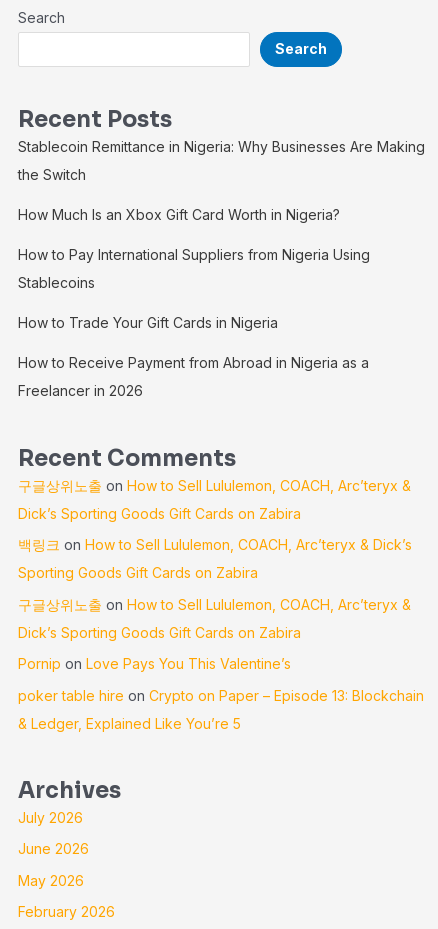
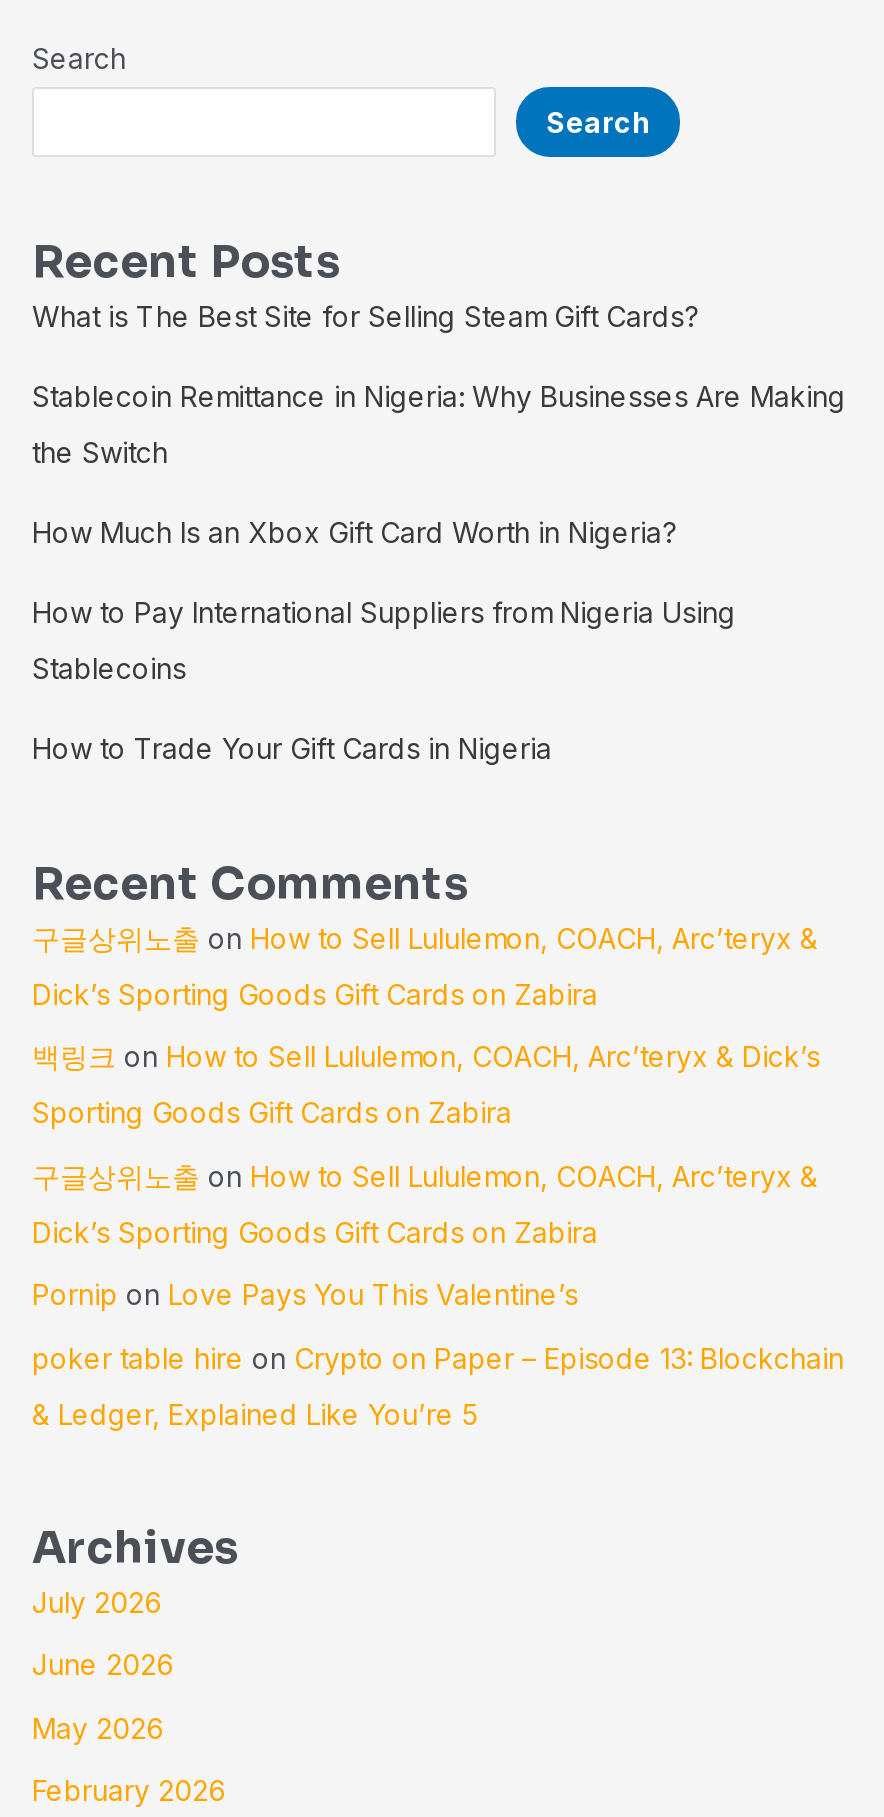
none -> [32,300,698,334] What is The Best Site for Selling Steam Gift Cards?
moved [18,138,425,331] -> [32,380,846,766]: Stablecoin Remittance in Nigeria: Why Businesses Are Making | the Switch | How Much Is an Xbox Gift Card Worth in Nigeria? | How to Pay International Suppliers from Nigeria Using | Stablecoins | How to Trade Your Gift Cards in Nigeria
[18,354,369,399] How to Receive Payment from Abroad in Nigeria as a | Freelancer in 2026 -> none

